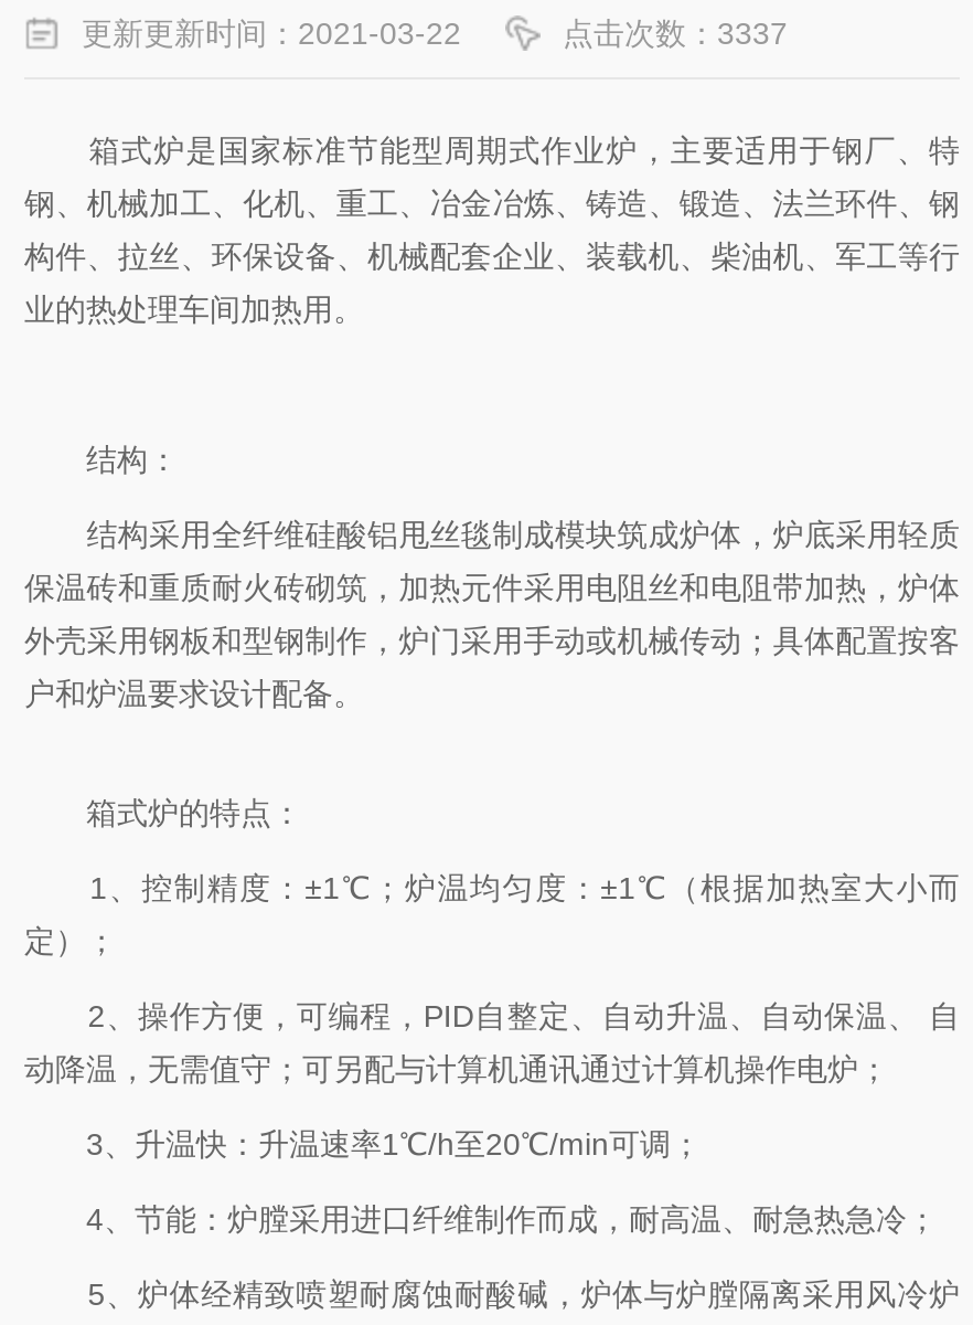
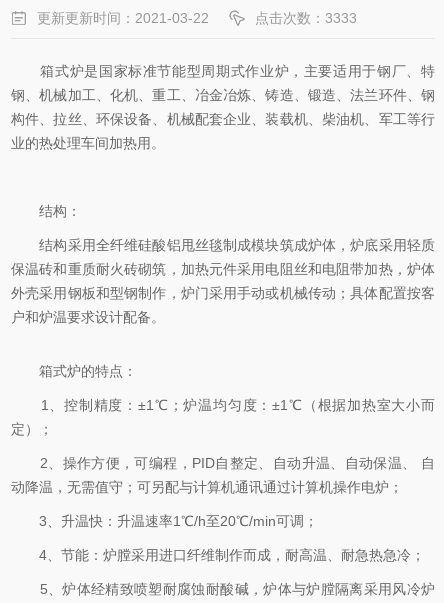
[563,15,788,51] 点击次数：3337 -> [255,10,357,26] 点击次数：3333

